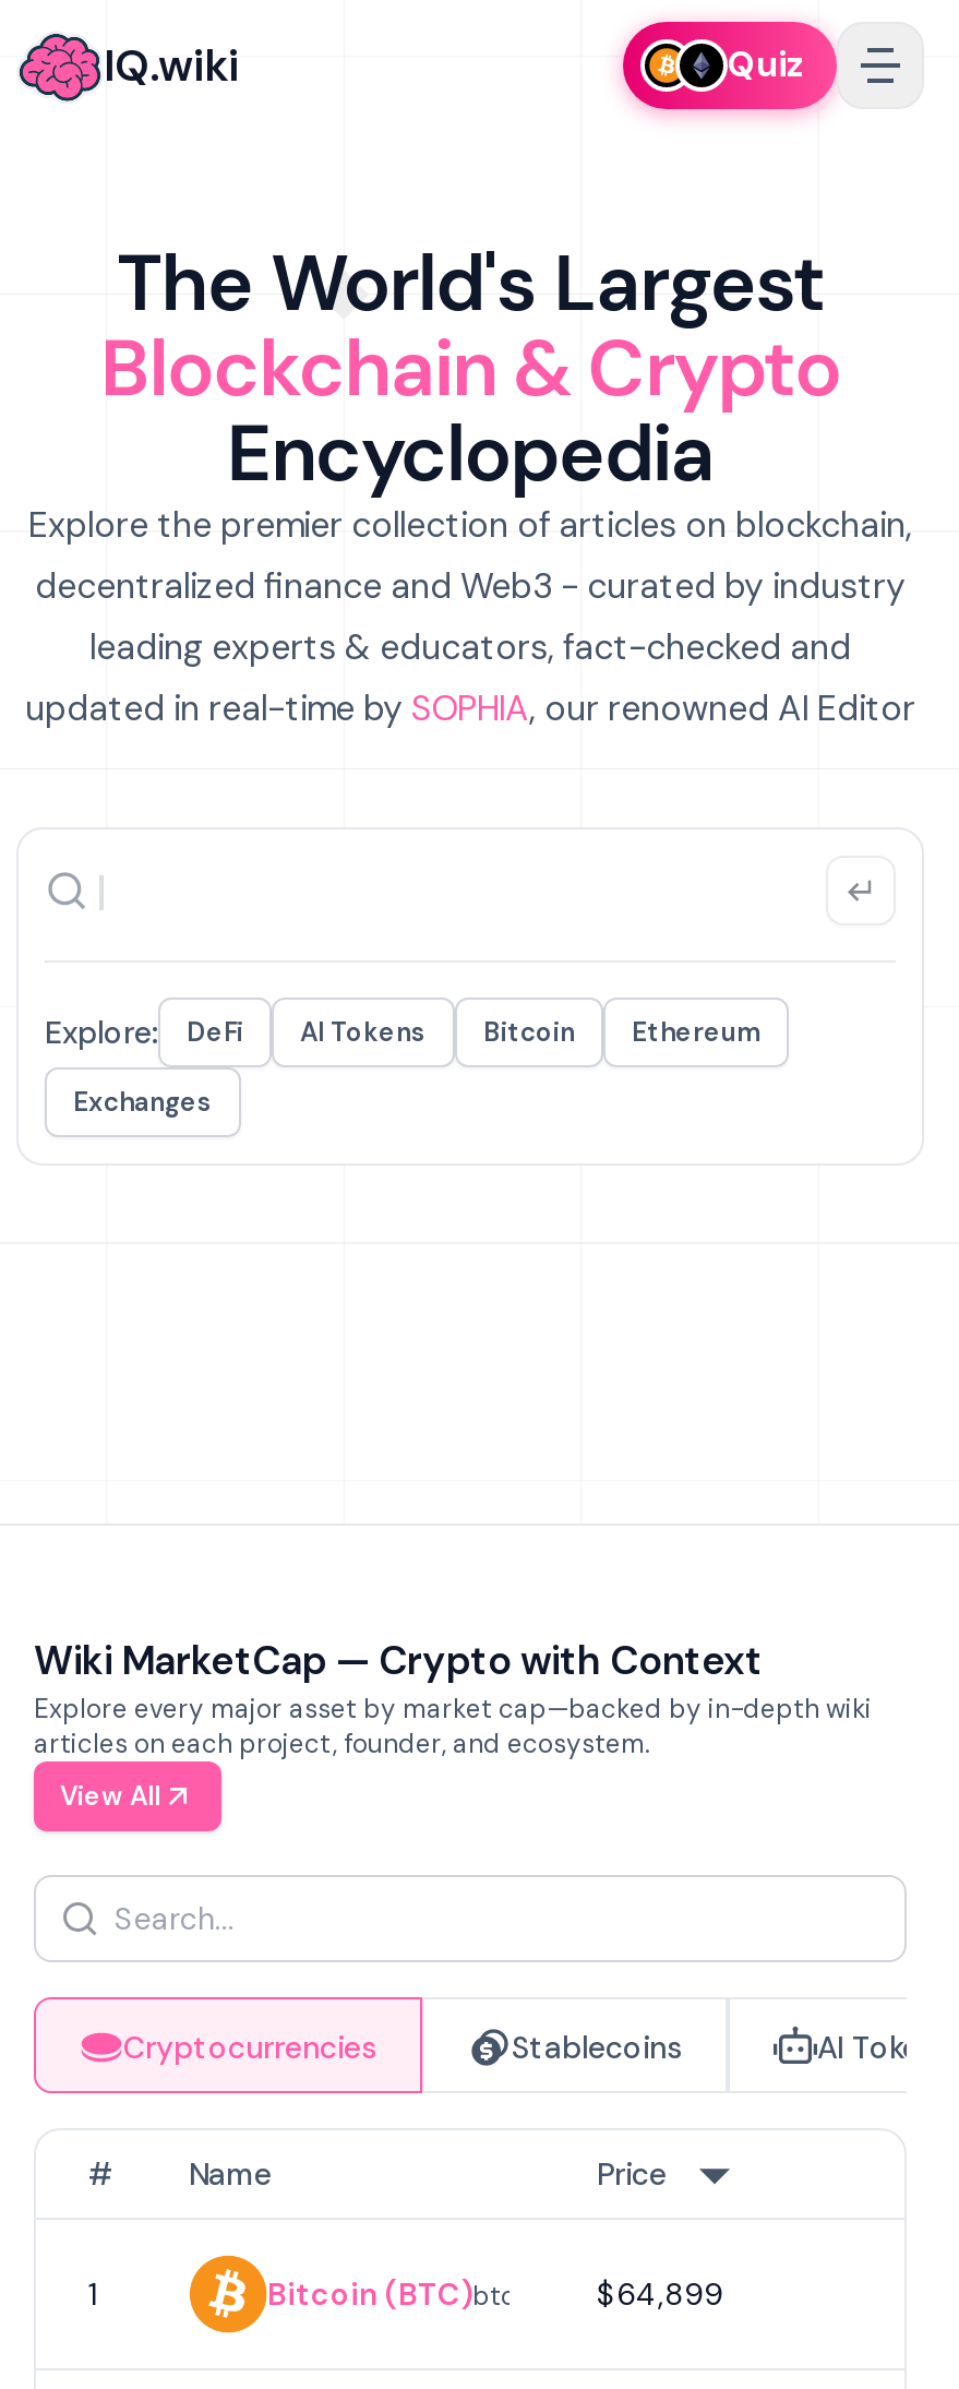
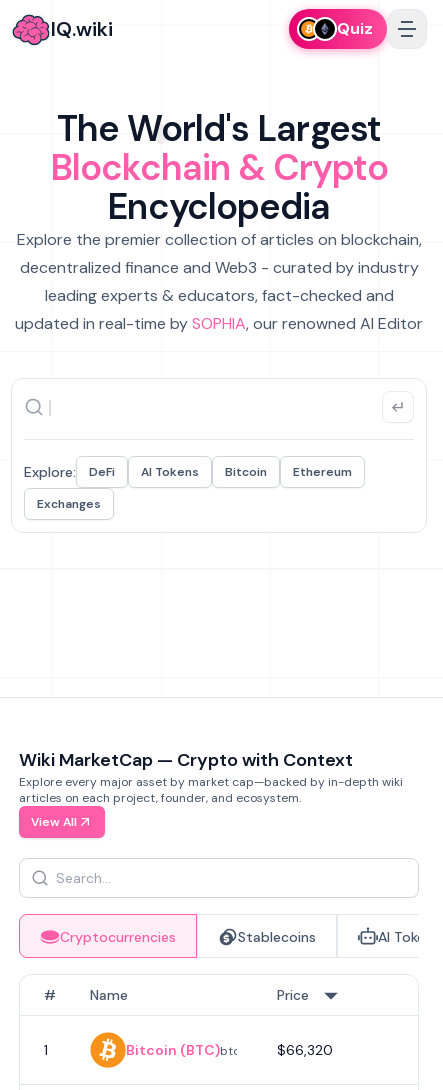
[597,2274,723,2314] $64,899 -> [277,1041,333,1059] $66,320

